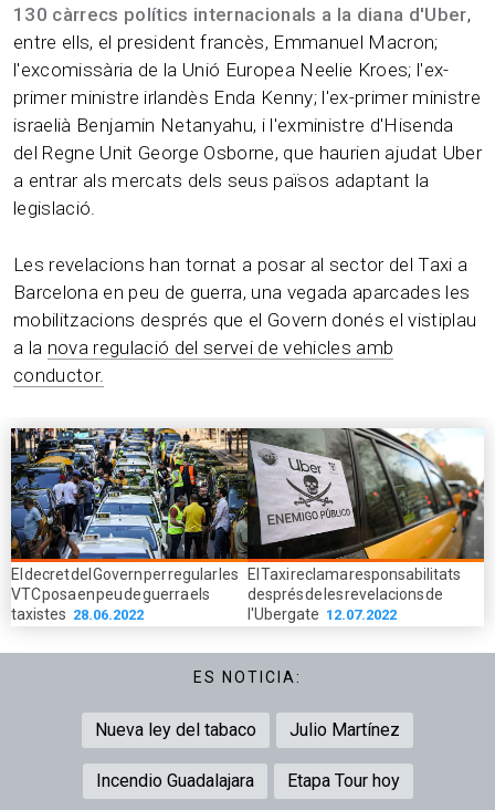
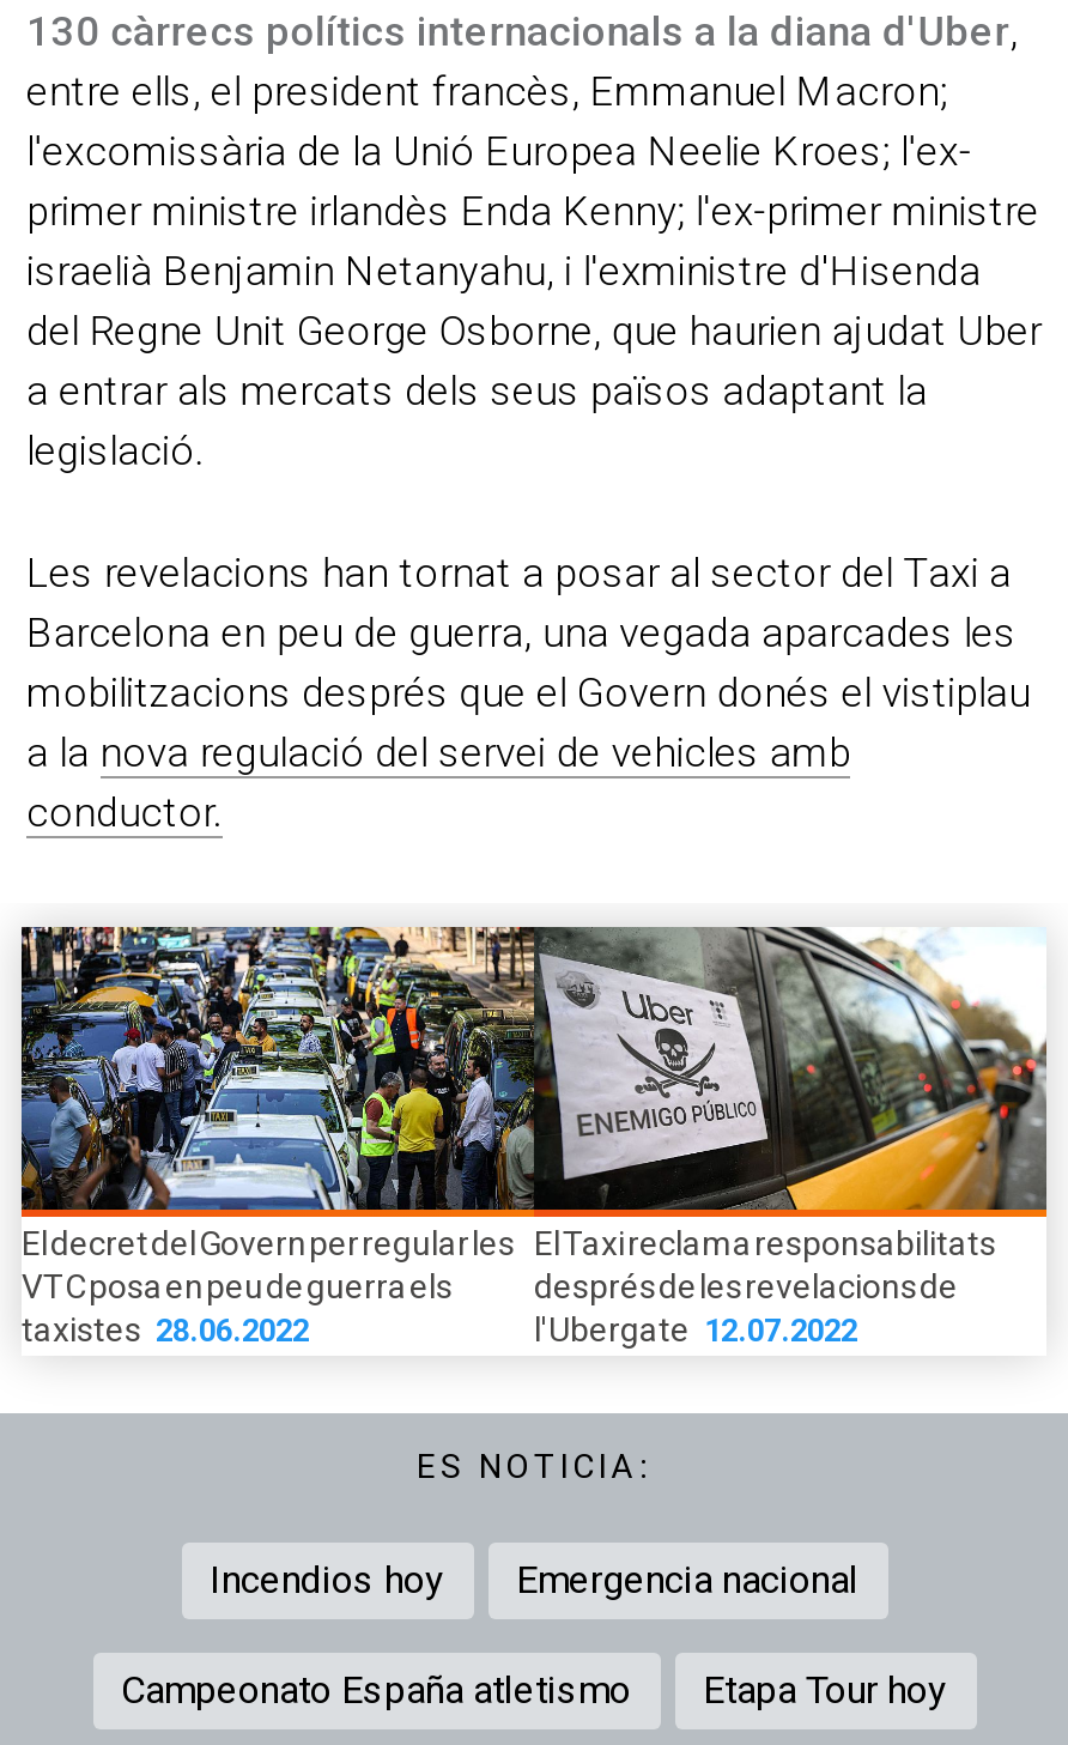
[95,719,400,740] Nueva ley del tabaco | Julio Martínez -> [210,1556,858,1602] Incendios hoy | Emergencia nacional
[96,770,254,791] Incendio Guadalajara -> [121,1667,631,1712] Campeonato España atletismo

